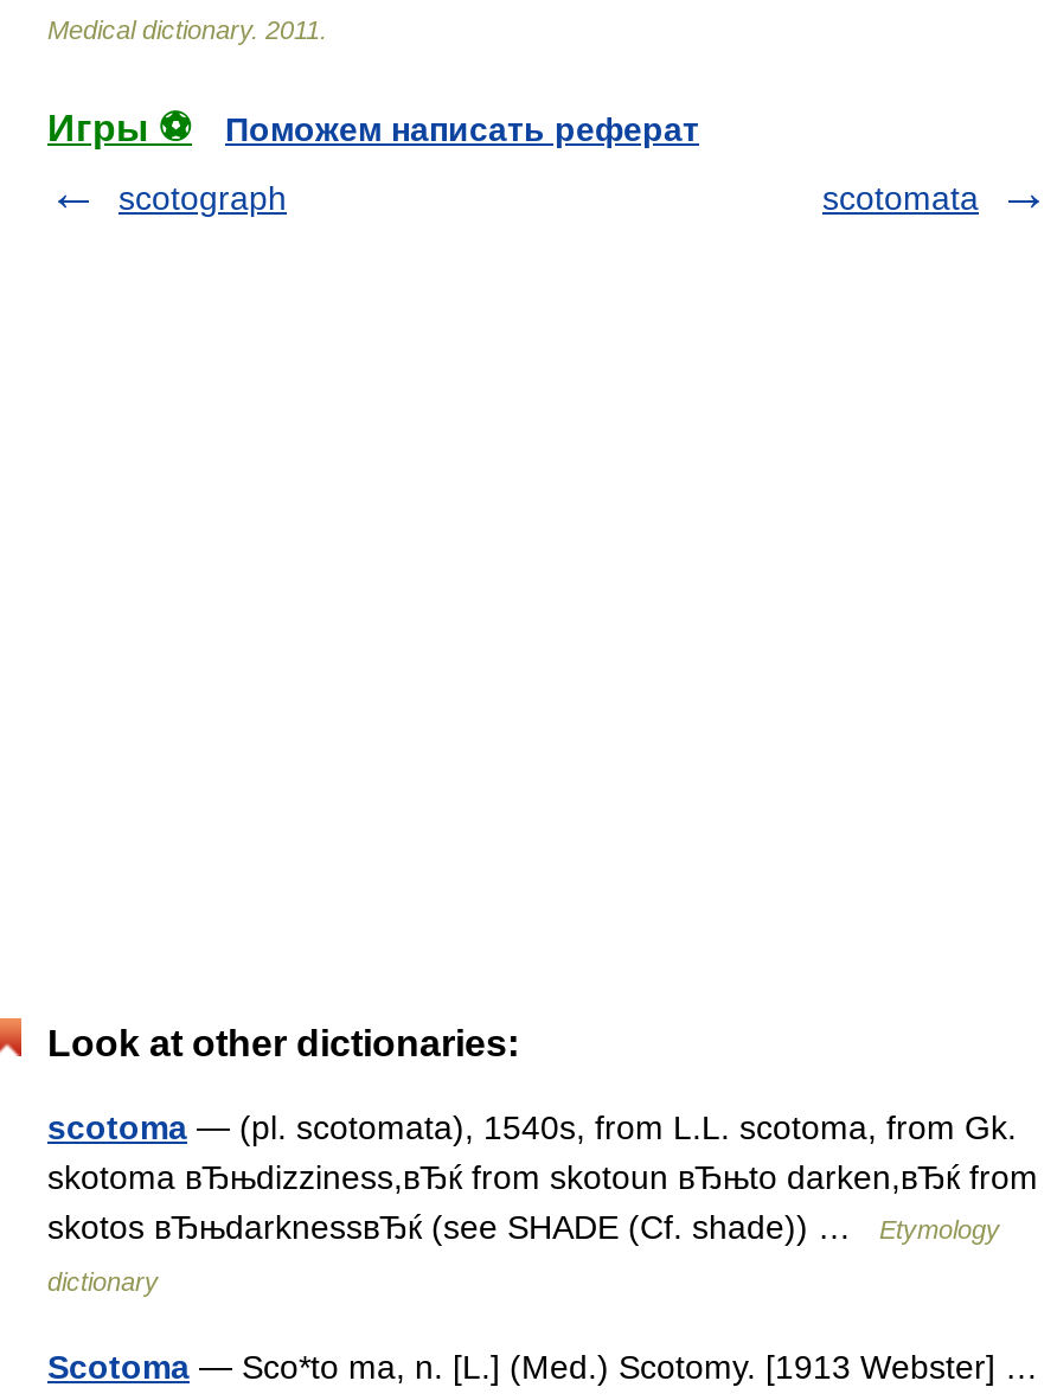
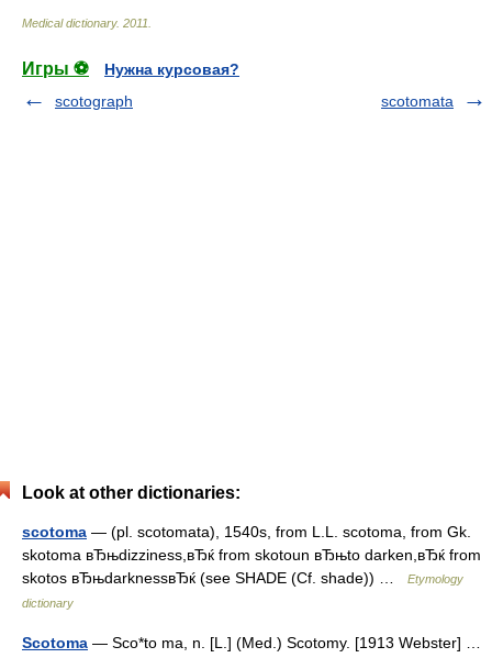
[225,110,699,148] Поможем написать реферат -> [104,60,239,78] Нужна курсовая?

